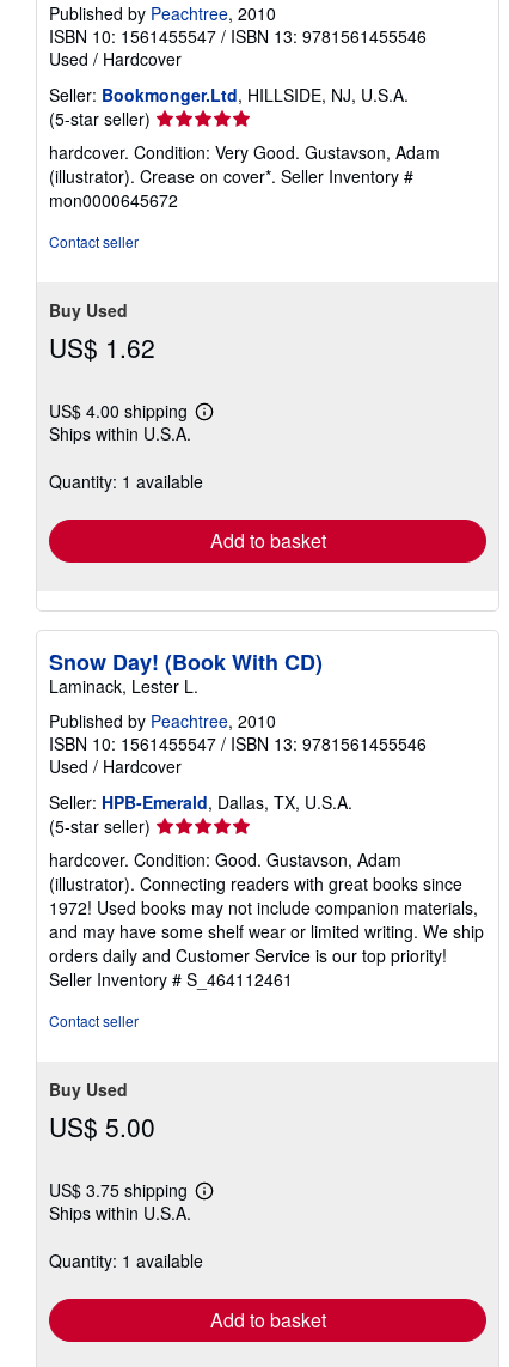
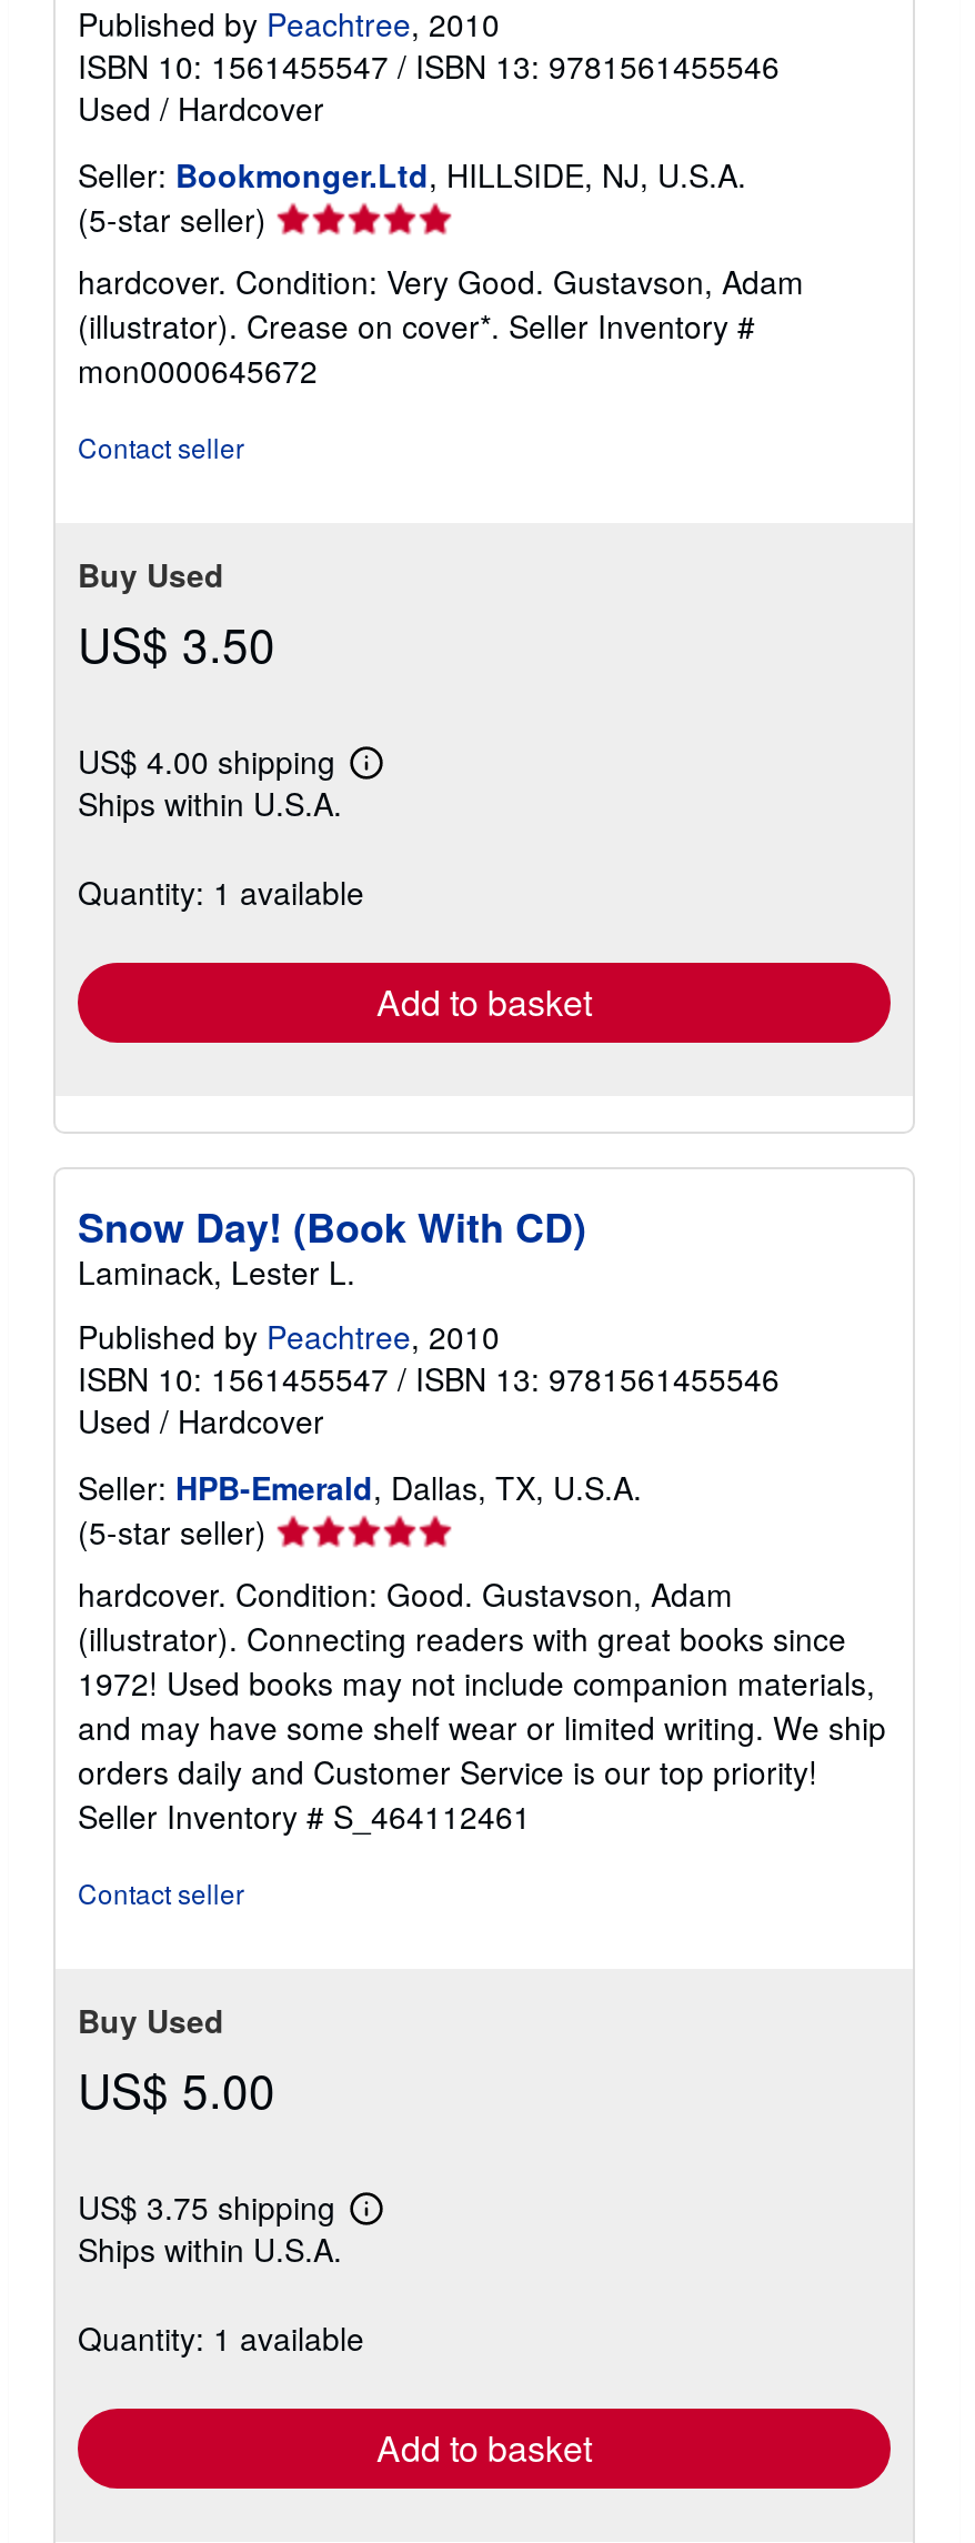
[49,329,155,365] US$ 1.62 -> [78,610,275,677] US$ 3.50

